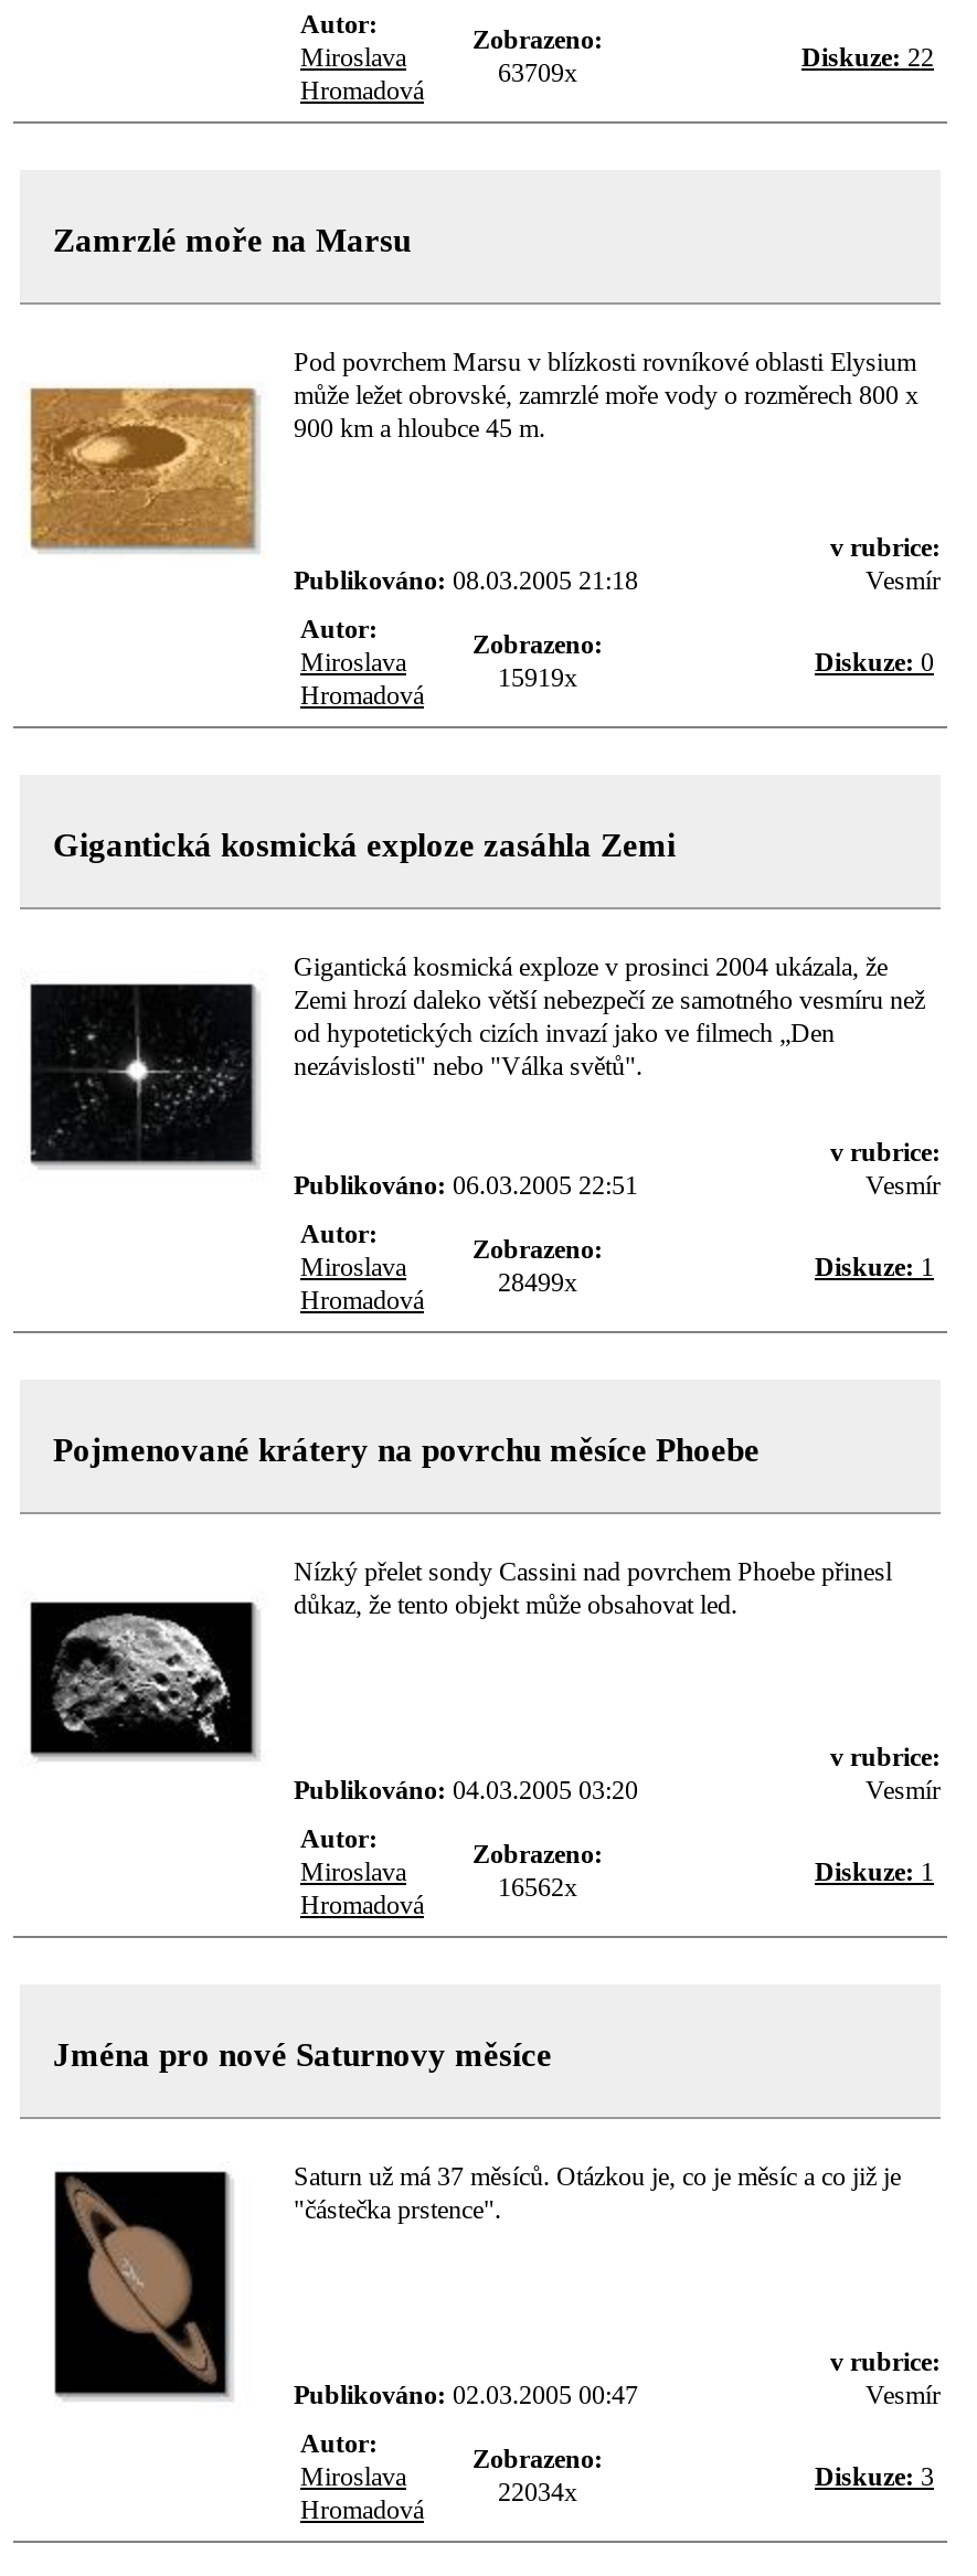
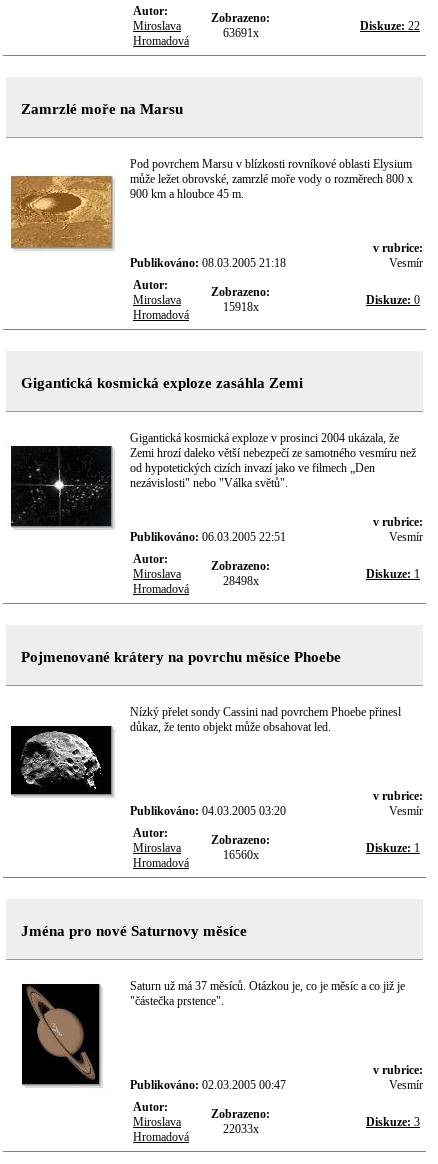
[498,57,577,88] 63709x -> [222,26,258,40] 63691x
[498,662,577,693] 15919x -> [222,300,258,314] 15918x
[498,1267,577,1298] 28499x -> [222,574,258,588] 28498x
[498,1872,577,1903] 16562x -> [222,848,258,862] 16560x
[498,2476,577,2507] 22034x -> [222,1122,258,1136] 22033x

